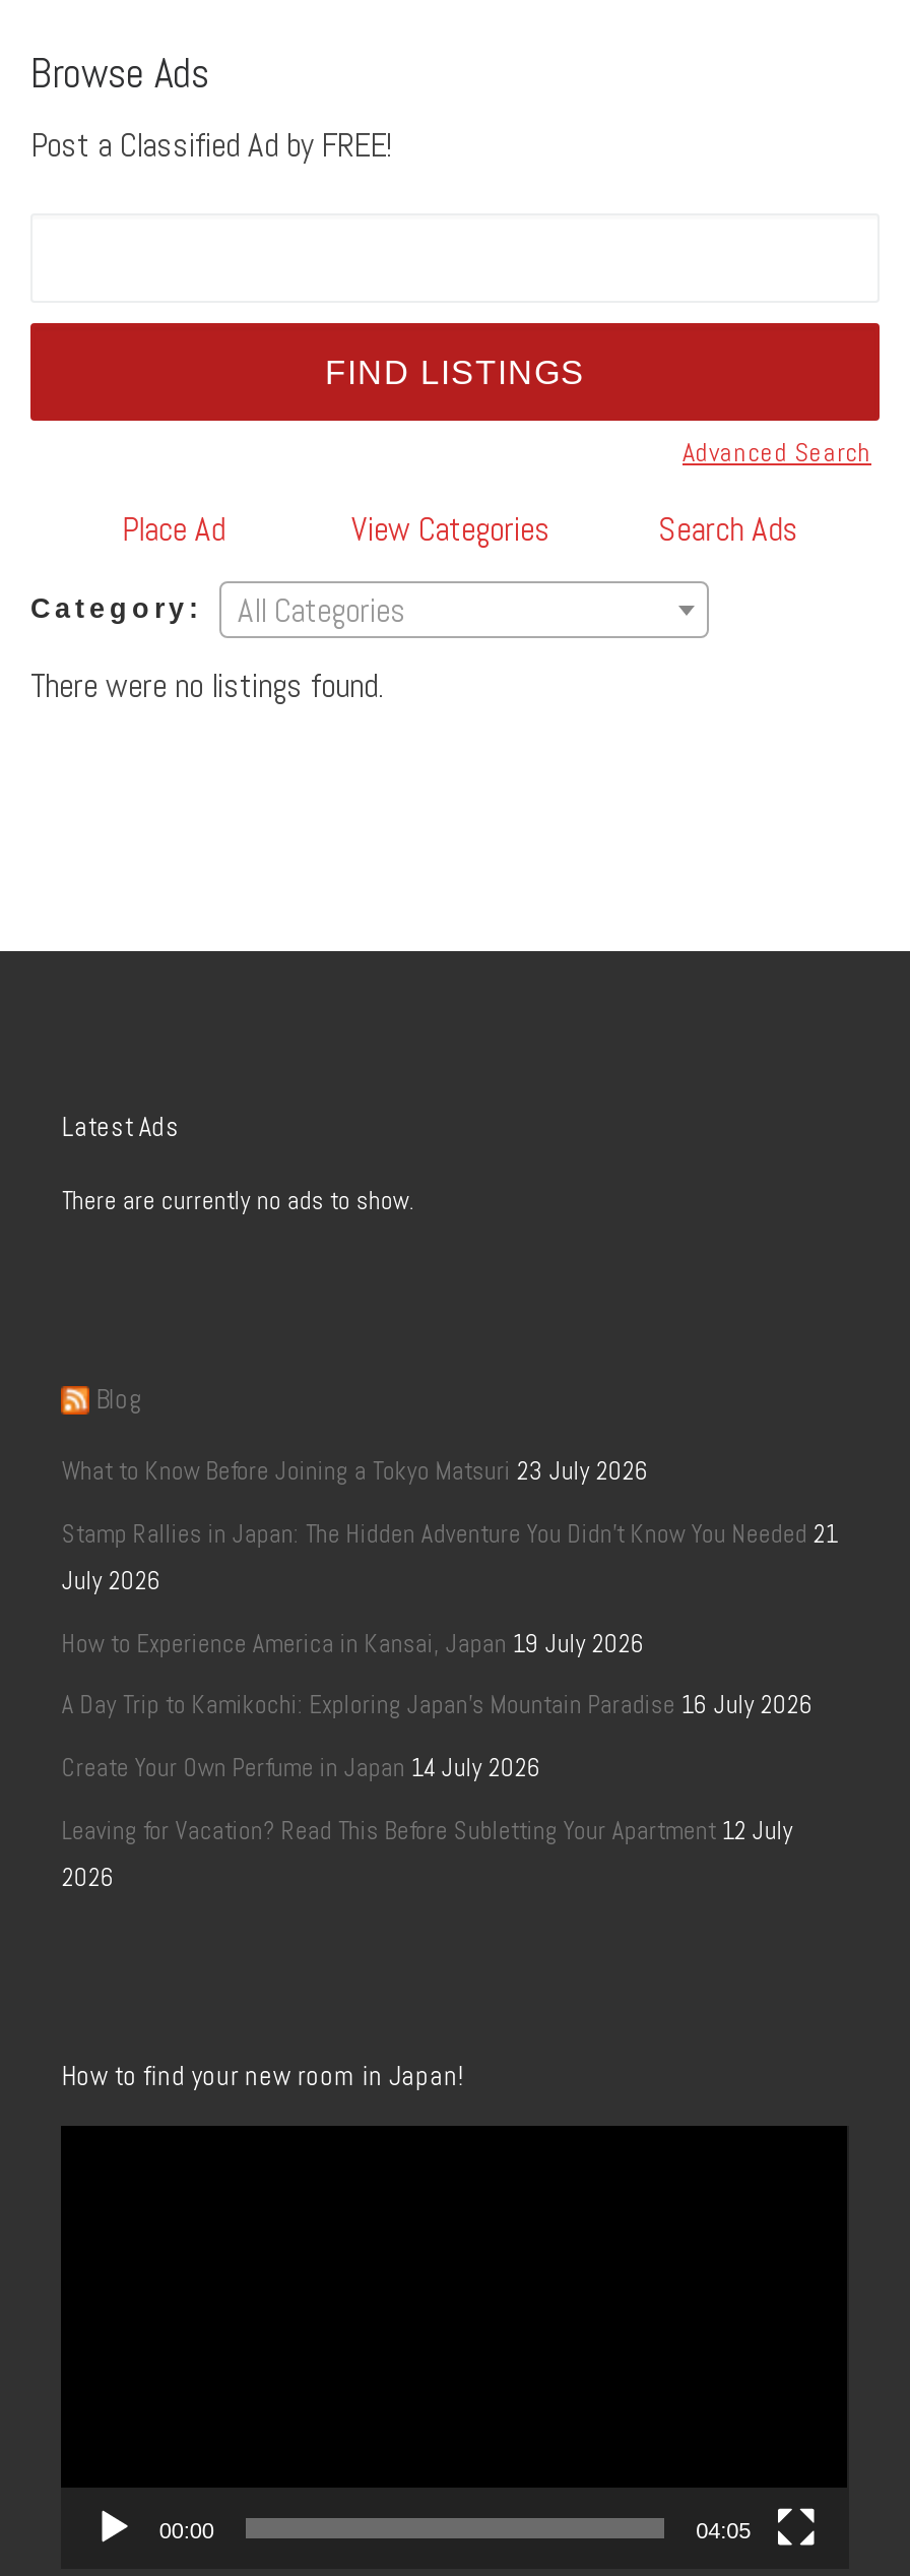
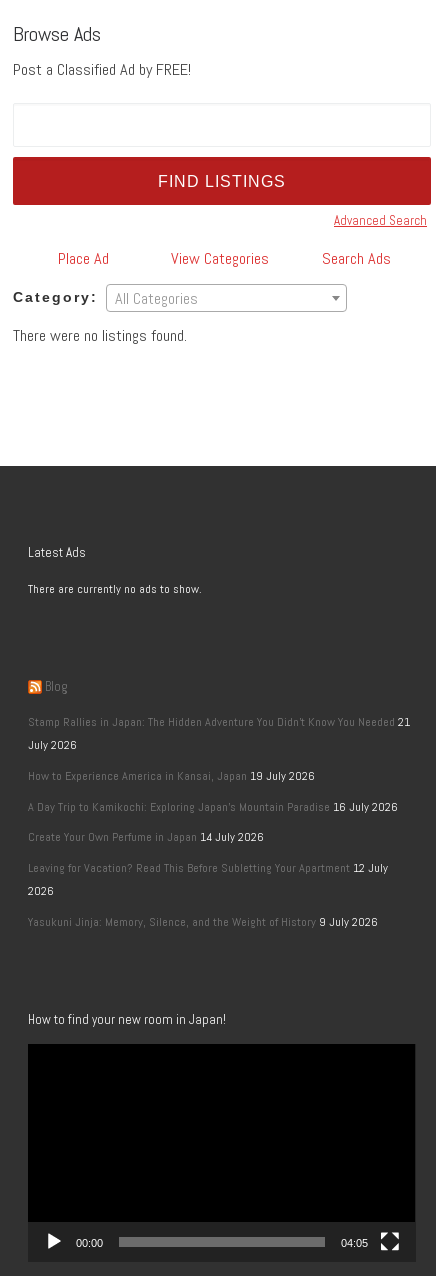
[62,1456,649,1488] What to Know Before Joining a Tokyo Matsuri 23 July 2026 -> none
moved [62,1518,838,1893] -> [28,714,410,899]: Stamp Rallies in Japan: The Hidden Adventure You Didn’t Know You Needed 21 | July 2026 | How to Experience America in Kansai, Japan 19 July 2026 | A Day Trip to Kamikochi: Exploring Japan’s Mountain Paradise 16 July 2026 | Create Your Own Perfume in Japan 14 July 2026 | Leaving for Vacation? Read This Before Subletting Your Apartment 12 July | 2026
none -> [28,914,378,930] Yasukuni Jinja: Memory, Silence, and the Weight of History 9 July 2026

